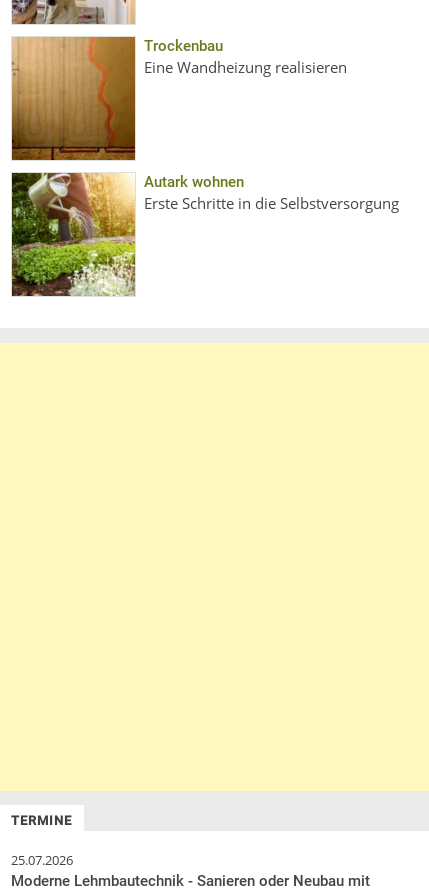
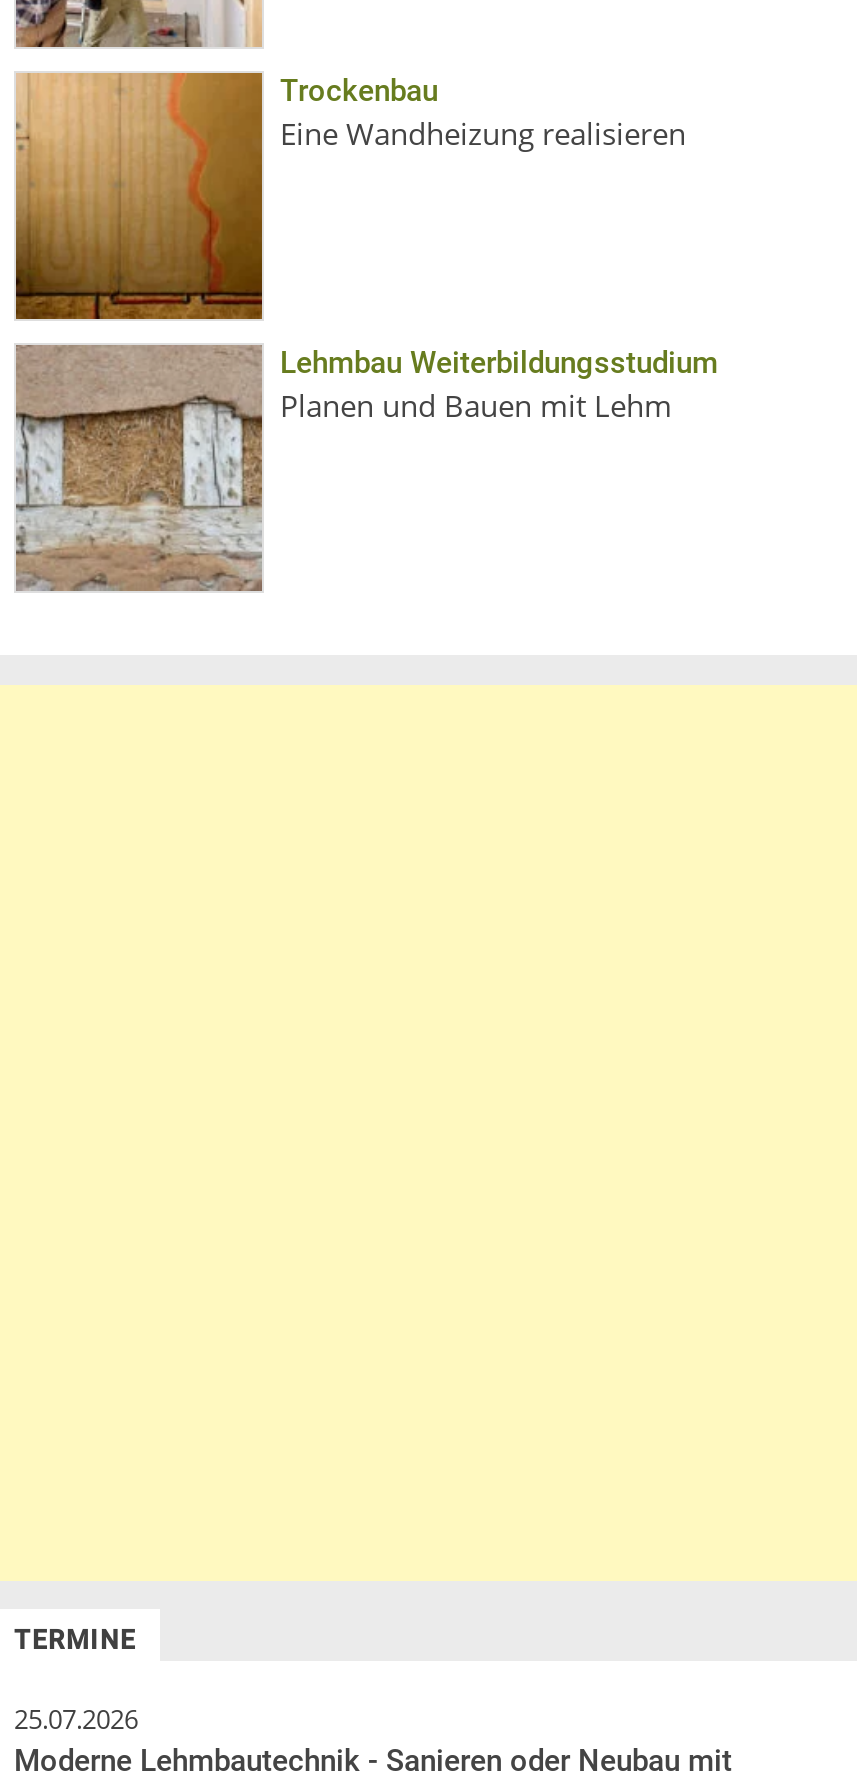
[11,173,399,296] [image] | Autark wohnen | Erste Schritte in die Selbstversorgung -> [14,344,718,592] [image] | Lehmbau Weiterbildungsstudium | Planen und Bauen mit Lehm

